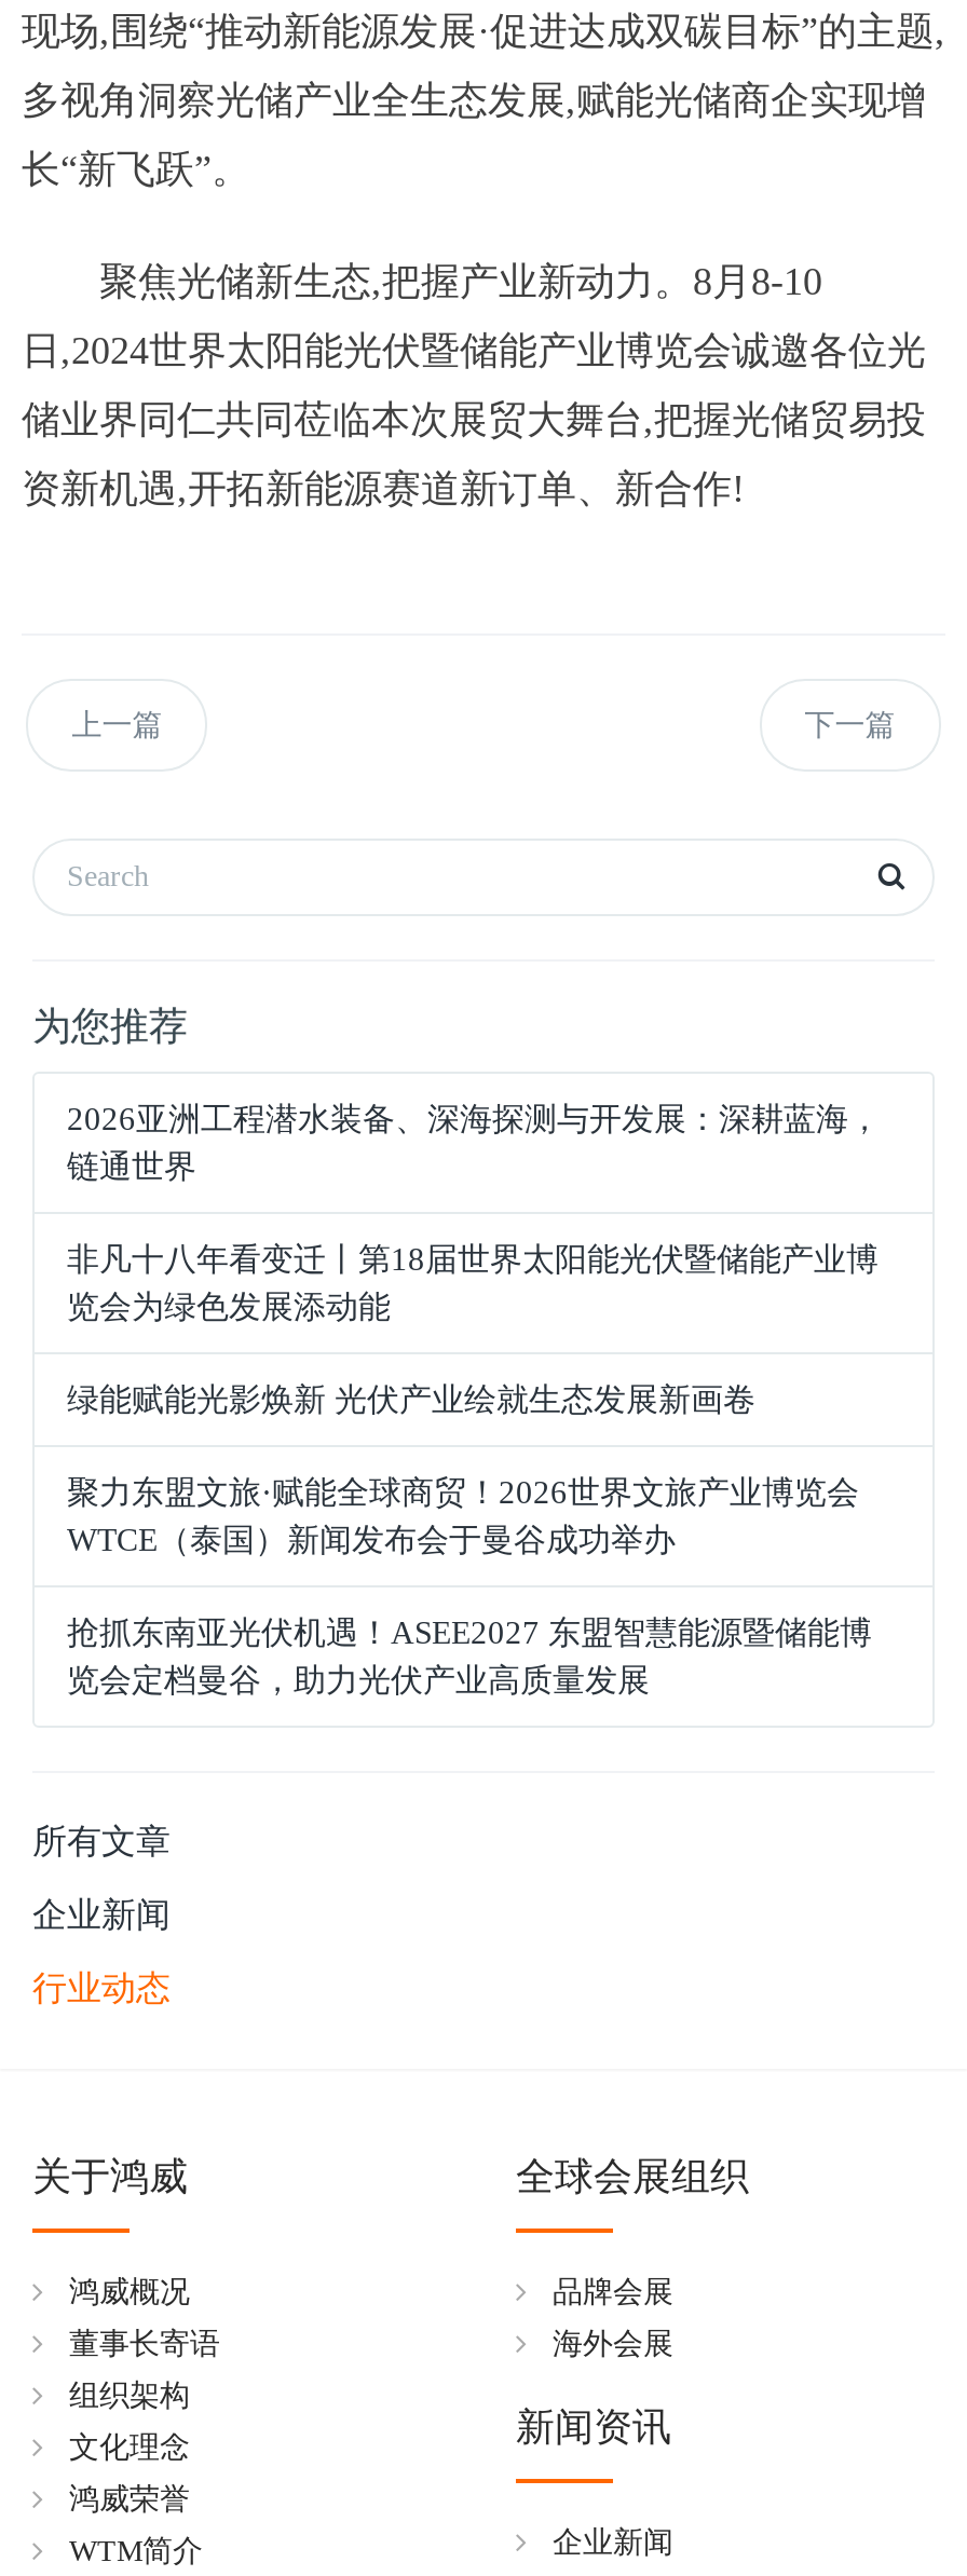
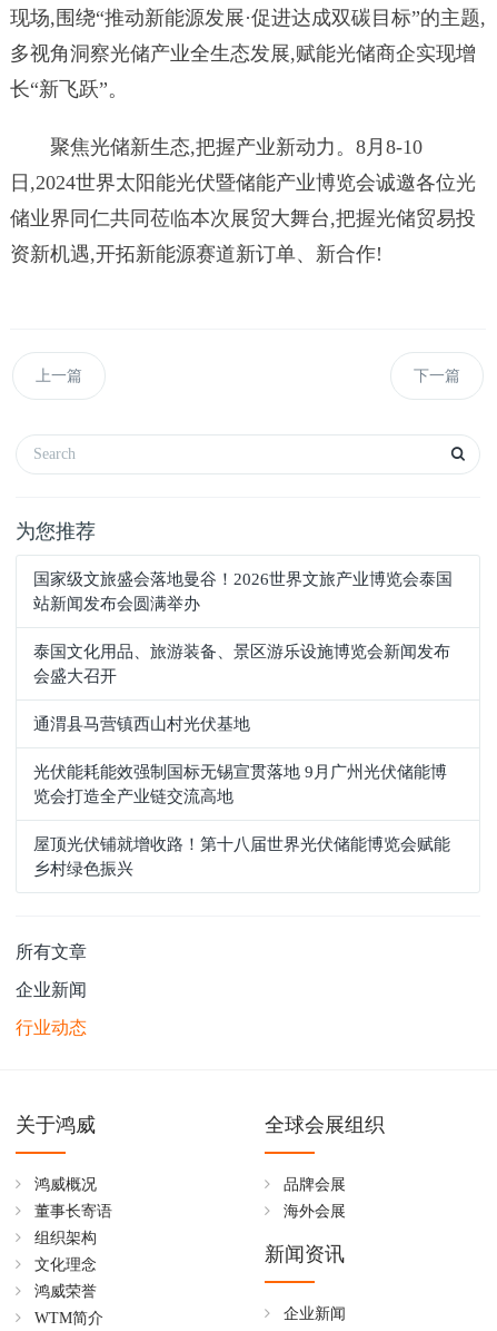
[67,1102,881,1184] 2026亚洲工程潜水装备、深海探测与开发展：深耕蓝海， | 链通世界 -> [33,570,453,613] 国家级文旅盛会落地曼谷！2026世界文旅产业博览会泰国 | 站新闻发布会圆满举办
[67,1242,879,1324] 非凡十八年看变迁丨第18届世界太阳能光伏暨储能产业博 | 览会为绿色发展添动能 -> [33,643,450,685] 泰国文化用品、旅游装备、景区游乐设施博览会新闻发布 | 会盛大召开
[67,1382,755,1417] 绿能赋能光影焕新 光伏产业绘就生态发展新画卷 -> [33,715,250,733] 通渭县马营镇西山村光伏基地
[67,1475,859,1557] 聚力东盟文旅·赋能全球商贸！2026世界文旅产业博览会 | WTCE（泰国）新闻发布会于曼谷成功举办 -> [33,763,447,805] 光伏能耗能效强制国标无锡宣贯落地 9月广州光伏储能博 | 览会打造全产业链交流高地
[67,1616,872,1698] 抢抓东南亚光伏机遇！ASEE2027 东盟智慧能源暨储能博 | 览会定档曼谷，助力光伏产业高质量发展 -> [33,835,450,878] 屋顶光伏铺就增收路！第十八届世界光伏储能博览会赋能 | 乡村绿色振兴

